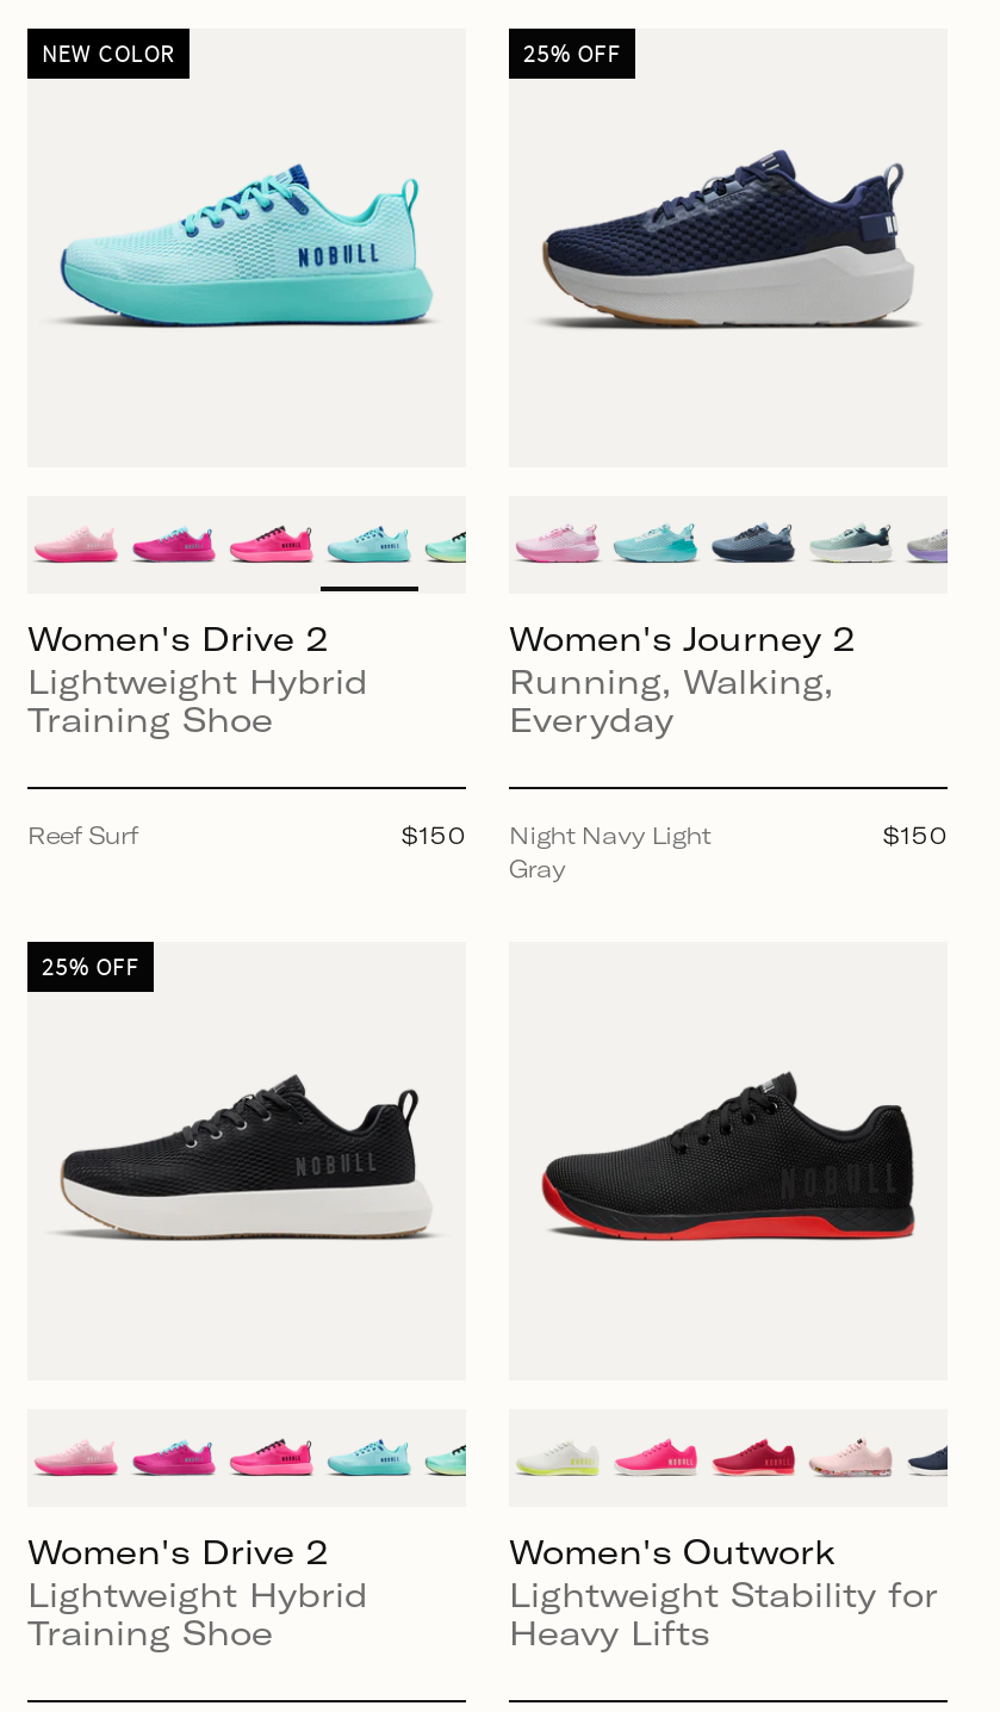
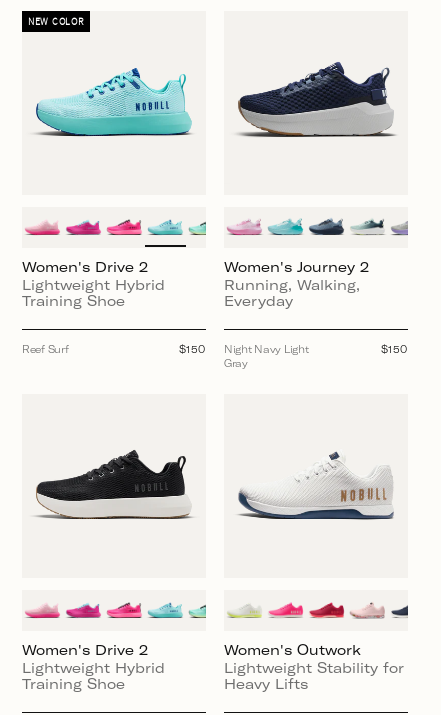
[523,37,621,68] 25% OFF -> none
[42,951,139,982] 25% OFF -> none
[540,1069,917,1243] [image] -> [238,450,394,520] [image]

